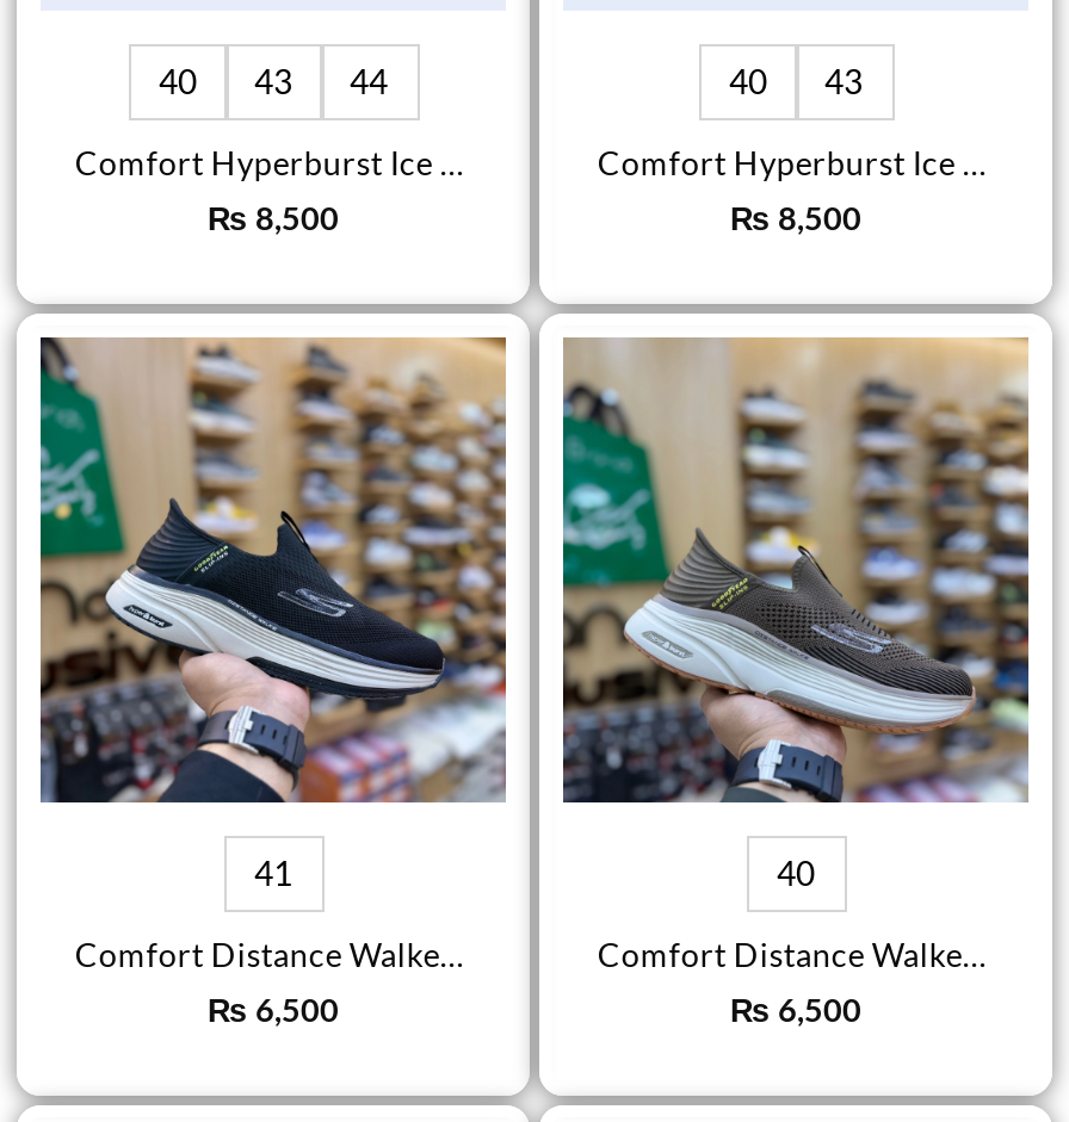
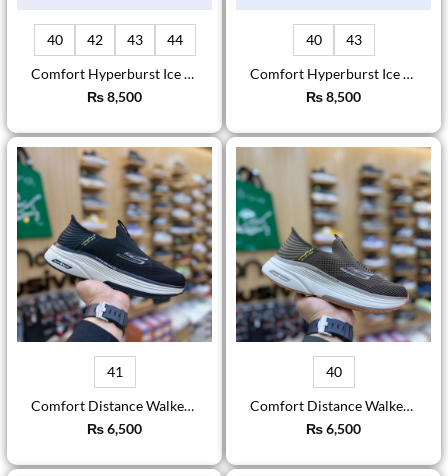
none -> [86,31,102,48] 42

